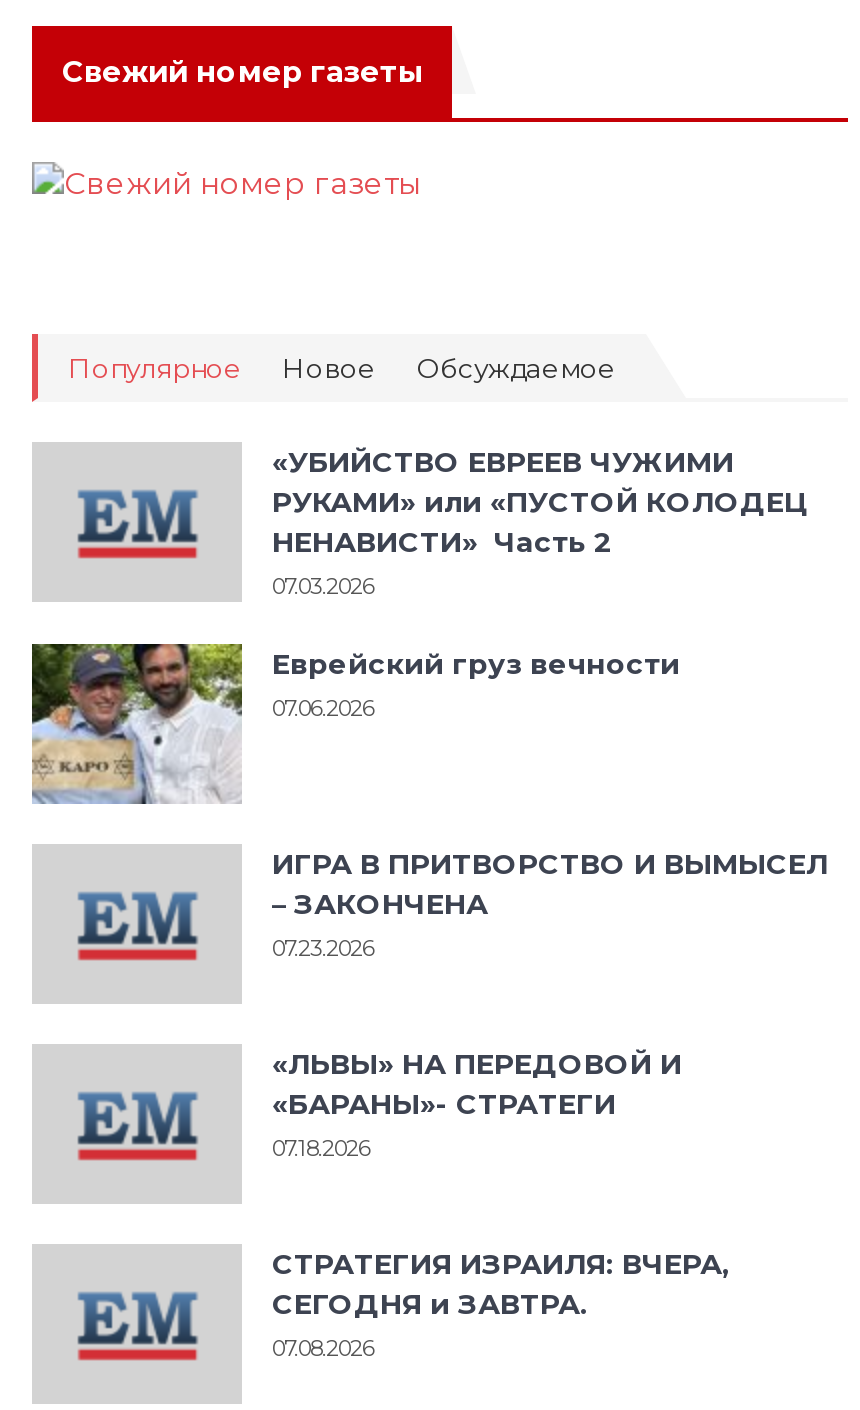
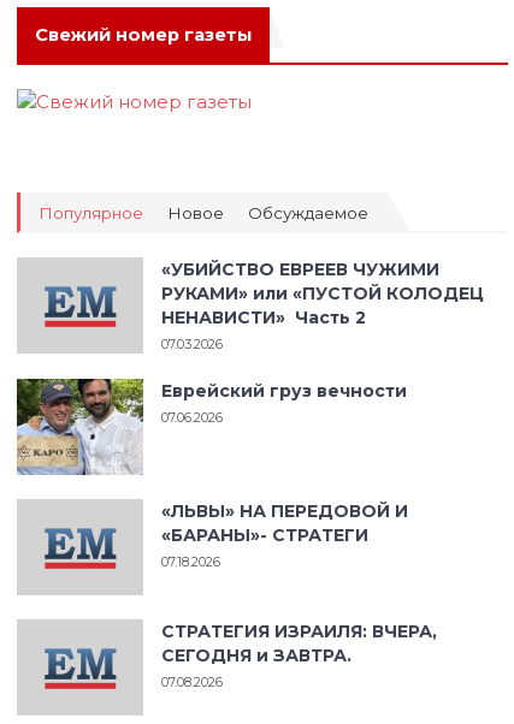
[272,845,828,961] ИГРА В ПРИТВОРСТВО И ВЫМЫСЕЛ | – ЗАКОНЧЕНА | 07.23.2026 -> none

